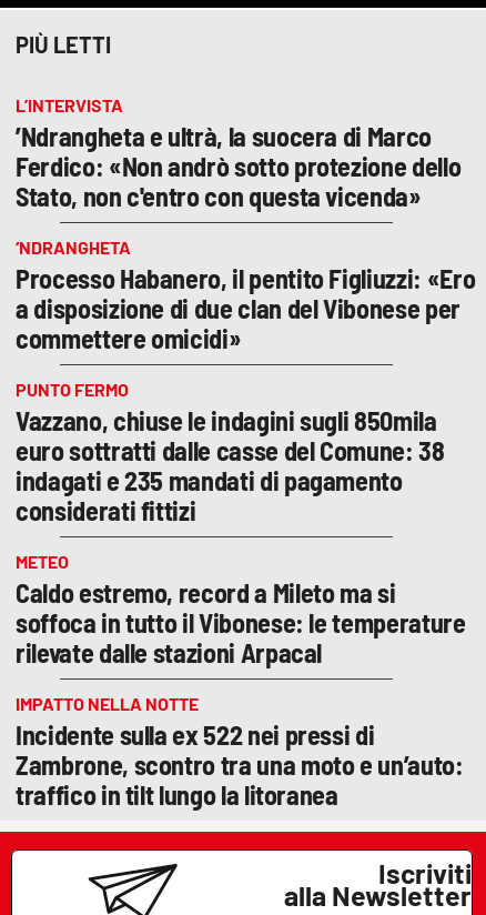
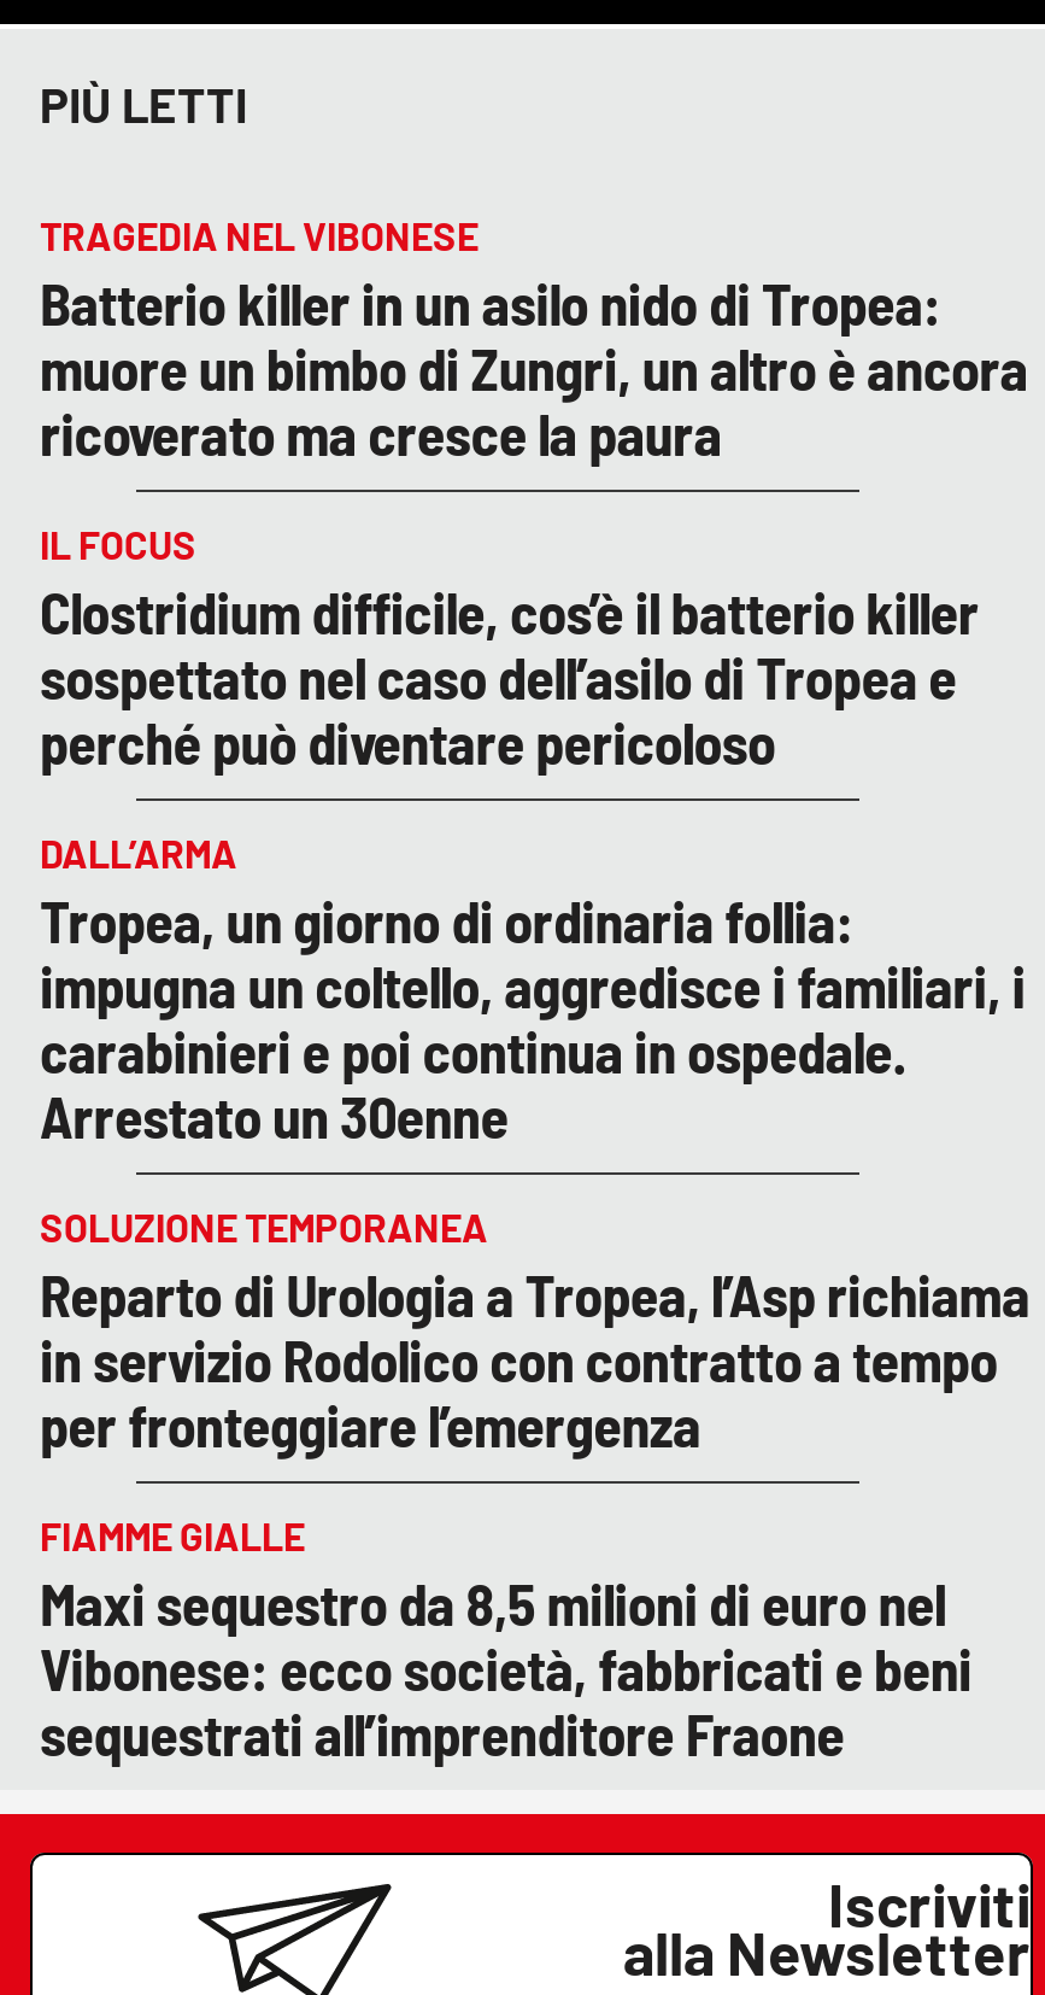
[16,94,461,212] L’INTERVISTA | ’Ndrangheta e ultrà, la suocera di Marco | Ferdico: «Non andrò sotto protezione dello | Stato, non c'entro con questa vicenda» -> [40,211,1028,467] TRAGEDIA NEL VIBONESE | Batterio killer in un asilo nido di Tropea: | muore un bimbo di Zungri, un altro è ancora | ricoverato ma cresce la paura
[16,236,475,354] ‘NDRANGHETA | Processo Habanero, il pentito Figliuzzi: «Ero | a disposizione di due clan del Vibonese per | commettere omicidi» -> [40,520,979,776] IL FOCUS | Clostridium difficile, cos’è il batterio killer | sospettato nel caso dell’asilo di Tropea e | perché può diventare pericoloso
[16,378,445,526] PUNTO FERMO | Vazzano, chiuse le indagini sugli 850mila | euro sottratti dalle casse del Comune: 38 | indagati e 235 mandati di pagamento | considerati fittizi -> [40,829,1025,1150] DALL’ARMA | Tropea, un giorno di ordinaria follia: | impugna un coltello, aggredisce i familiari, i | carabinieri e poi continua in ospedale. | Arrestato un 30enne
[16,550,466,668] METEO | Caldo estremo, record a Mileto ma si | soffoca in tutto il Vibonese: le temperature | rilevate dalle stazioni Arpacal -> [40,1203,1030,1458] SOLUZIONE TEMPORANEA | Reparto di Urologia a Tropea, l’Asp richiama | in servizio Rodolico con contratto a tempo | per fronteggiare l’emergenza
[16,692,463,810] IMPATTO NELLA NOTTE | Incidente sulla ex 522 nei pressi di | Zambrone, scontro tra una moto e un’auto: | traffico in tilt lungo la litoranea -> [40,1512,972,1767] FIAMME GIALLE | Maxi sequestro da 8,5 milioni di euro nel | Vibonese: ecco società, fabbricati e beni | sequestrati all’imprenditore Fraone

